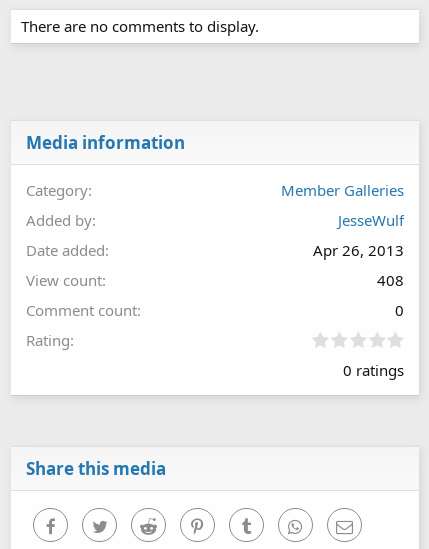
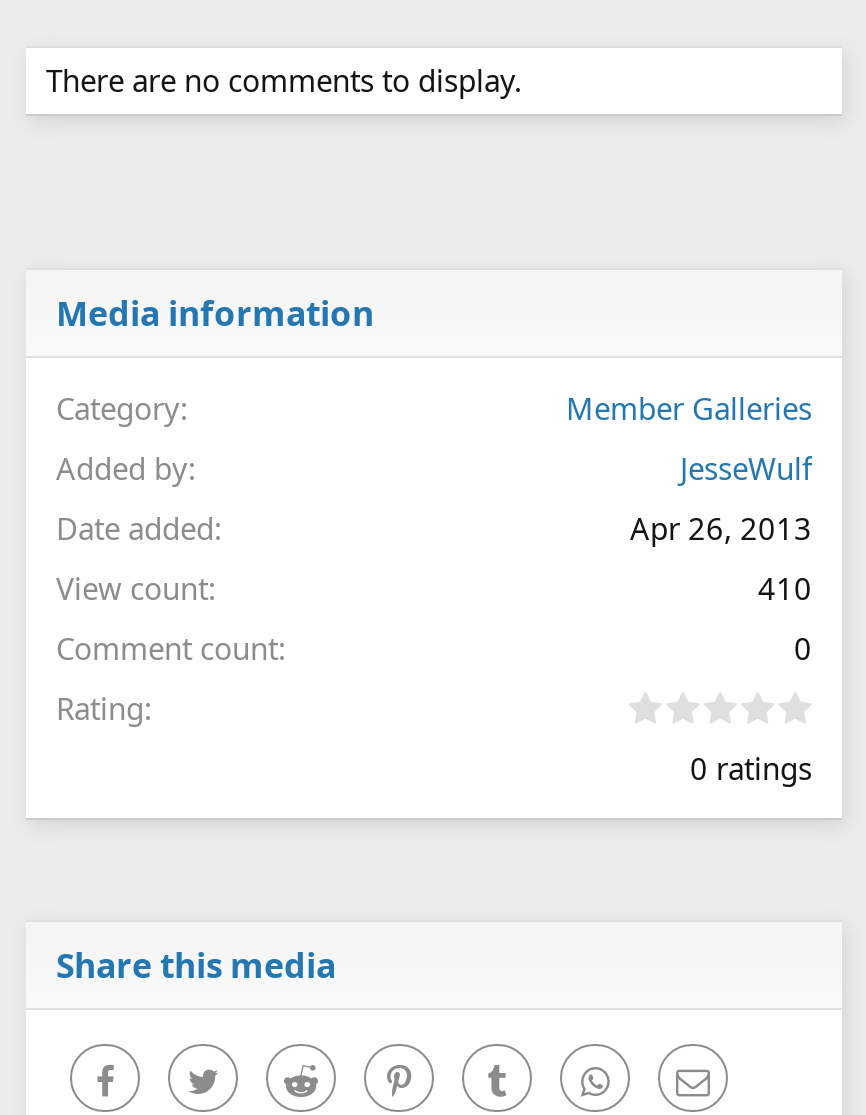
[377,270,404,290] 408 -> [758,568,812,608] 410

